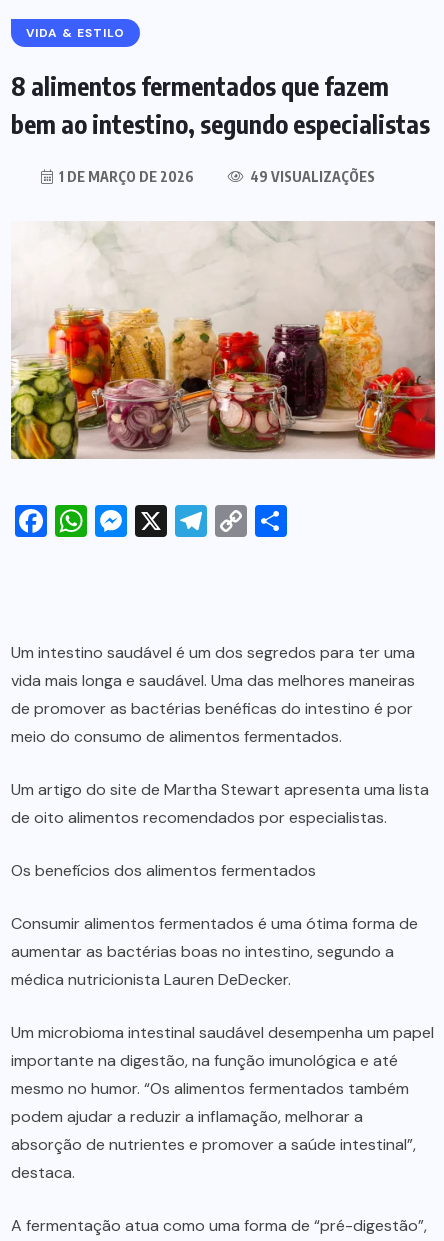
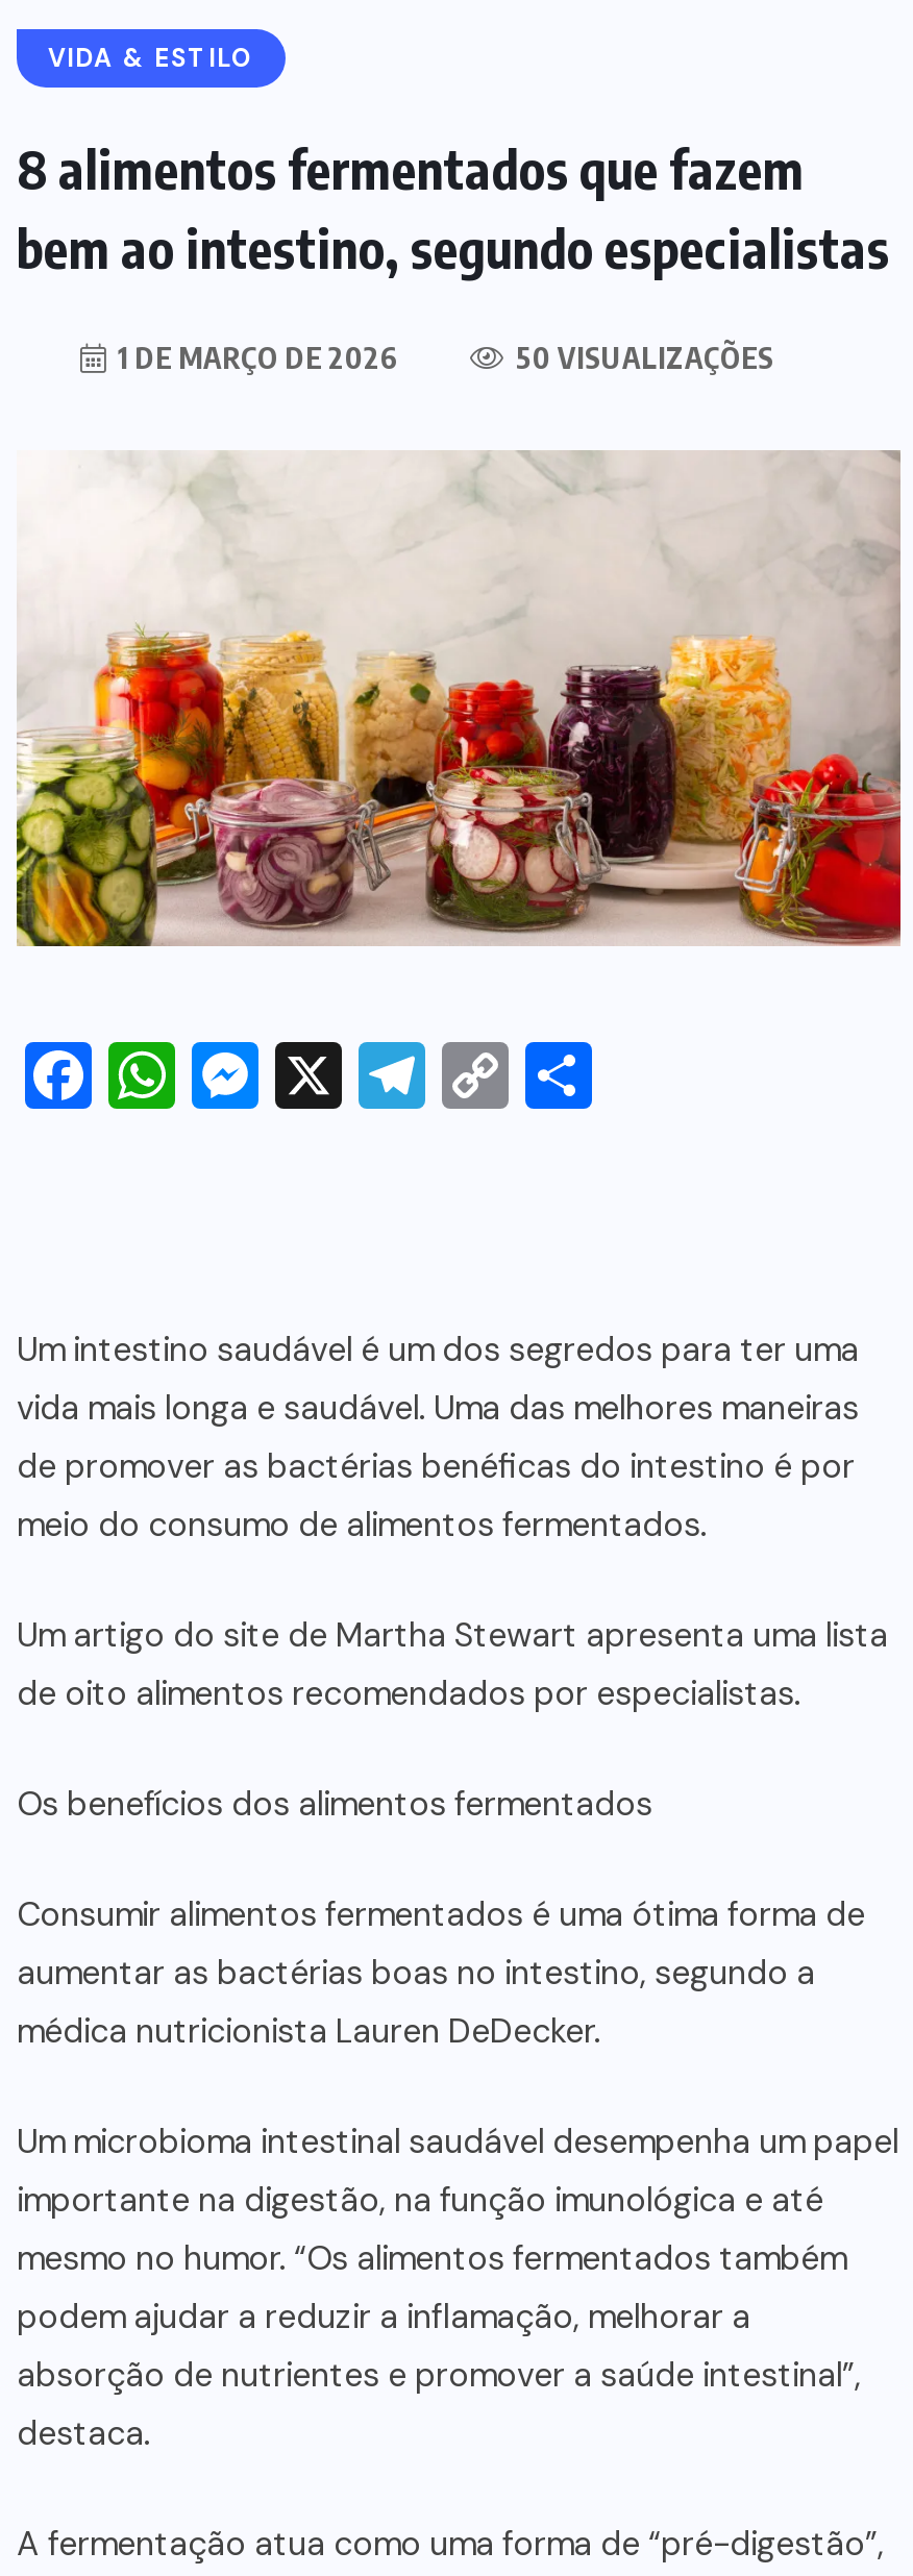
[247,168,375,185] 49 VISUALIZAÇÕES -> [510,340,774,375] 50 VISUALIZAÇÕES

